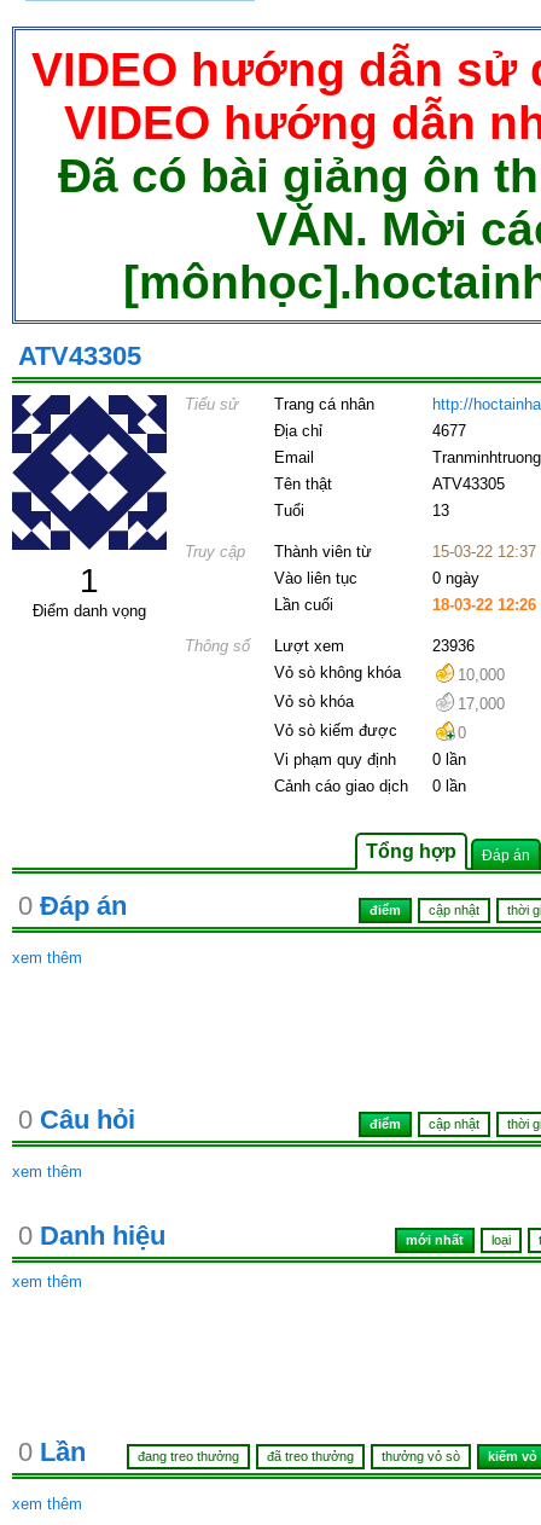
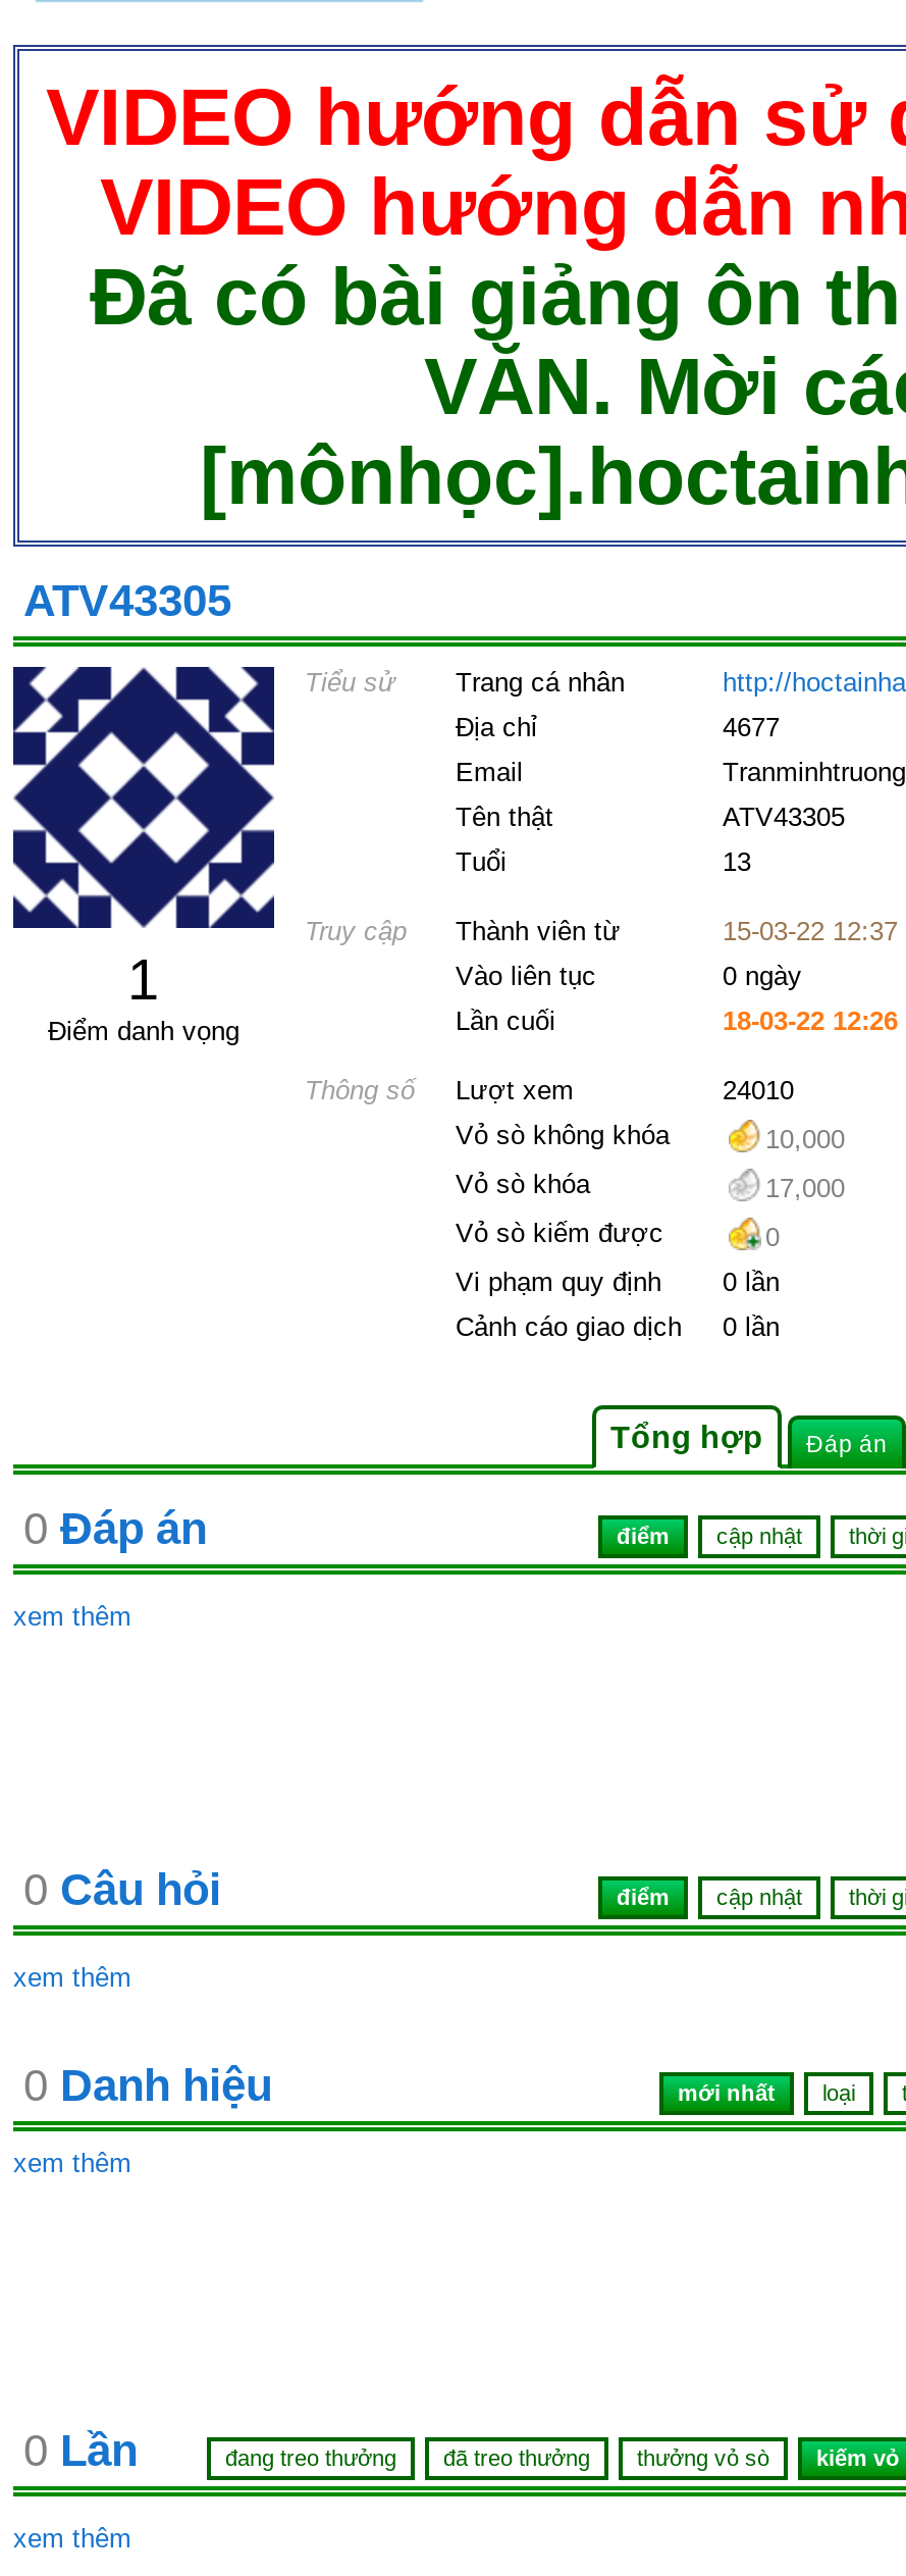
[432,637,475,655] 23936 -> [723,1075,794,1105] 24010

